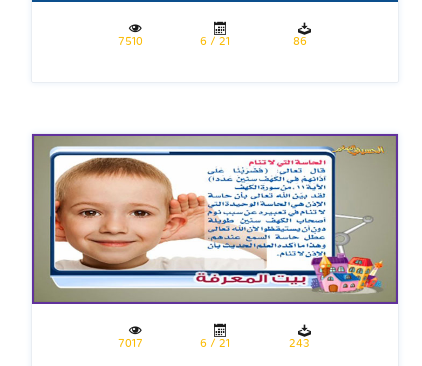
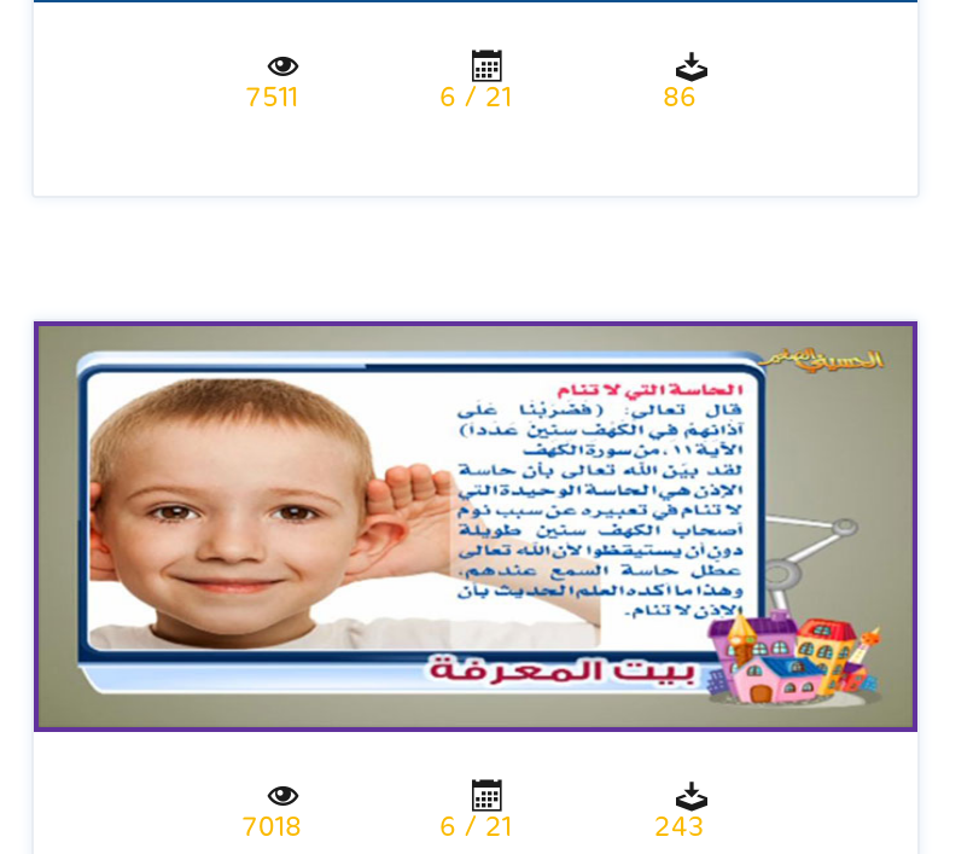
[118,33,143,47] 7510 -> [245,79,298,112] 7511
[118,335,143,349] 7017 -> [241,808,302,842] 7018

